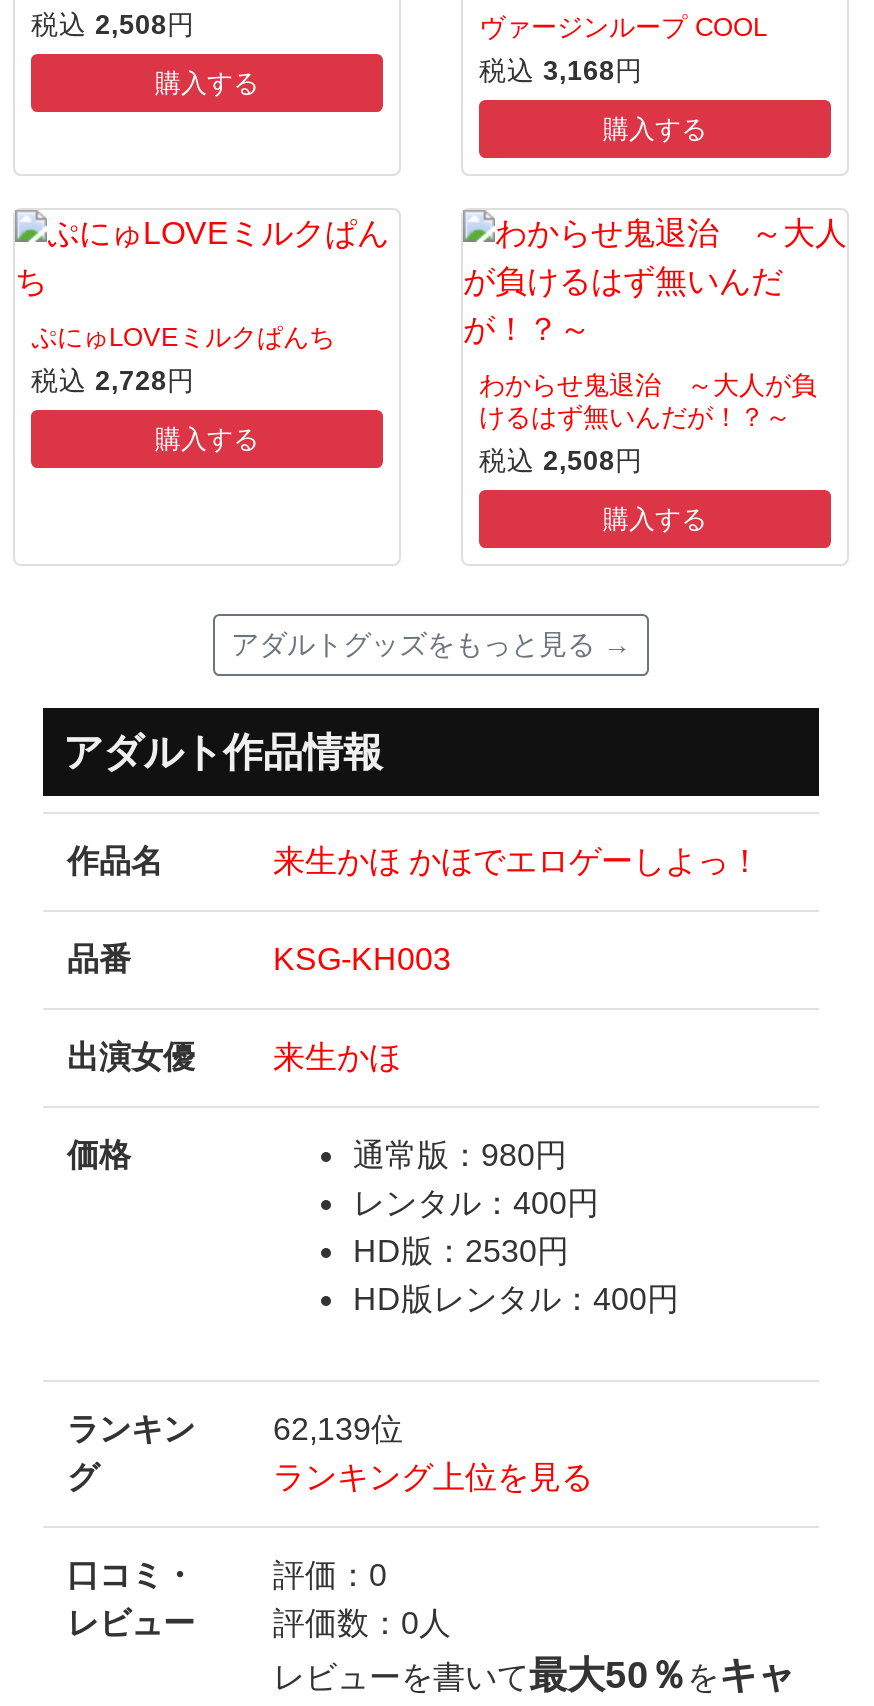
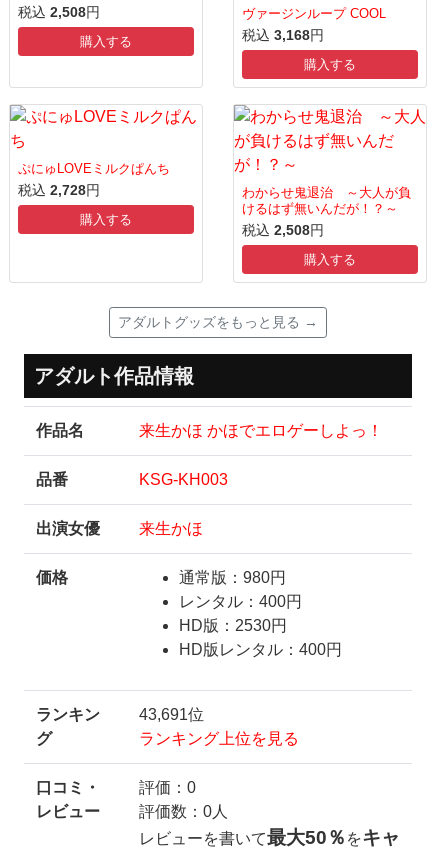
[273,1412,403,1446] 62,139位 -> [139,706,204,723] 43,691位

